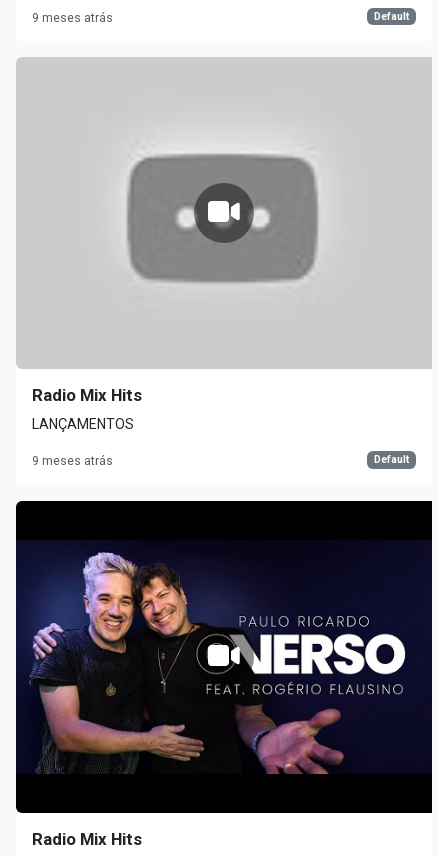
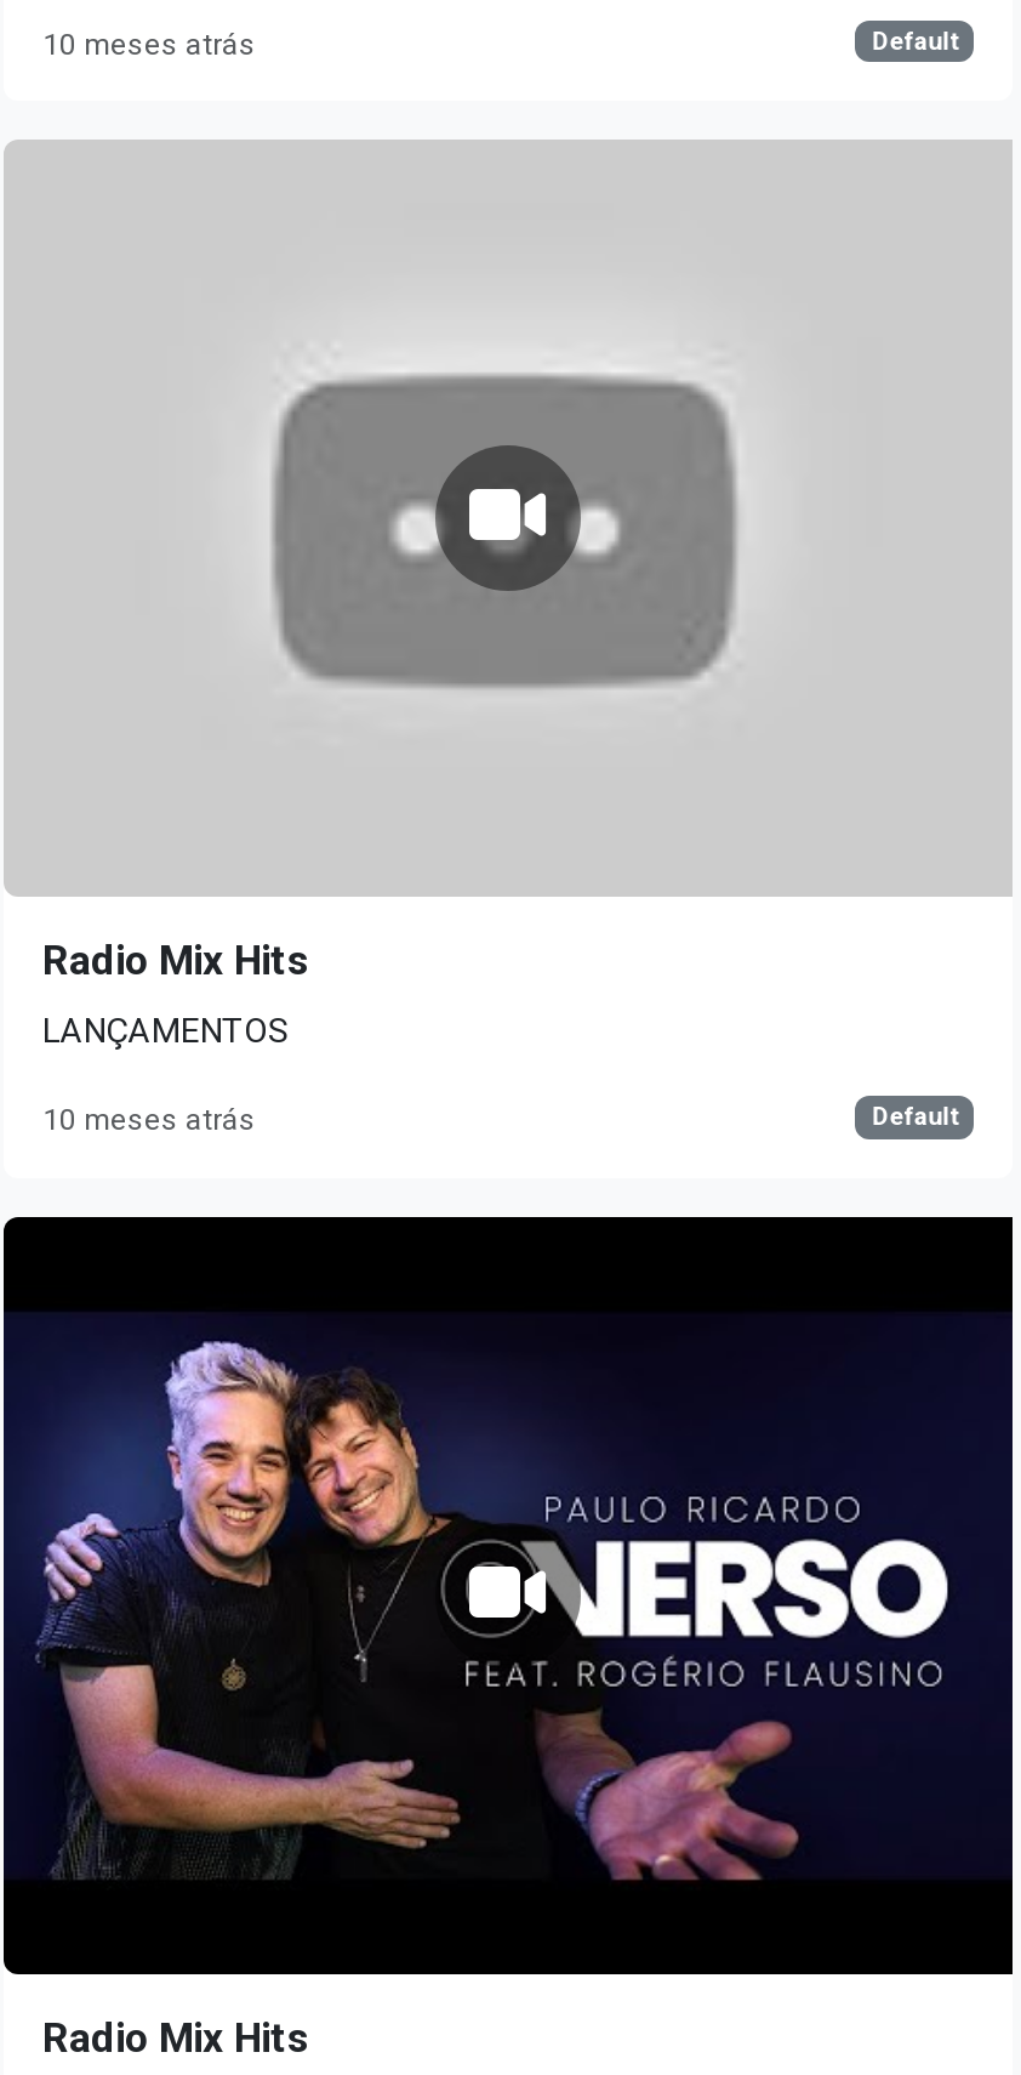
[32,11,113,25] 9 meses atrás -> [42,27,256,61] 10 meses atrás
[32,454,113,468] 9 meses atrás -> [42,1103,256,1137] 10 meses atrás

